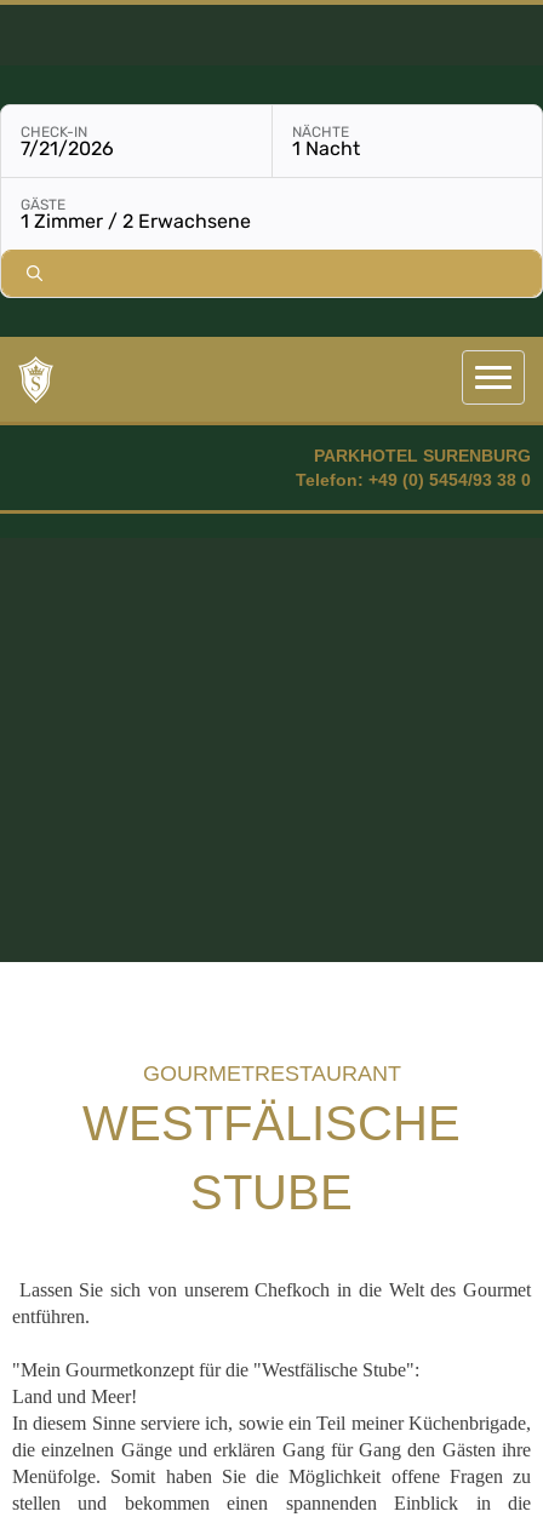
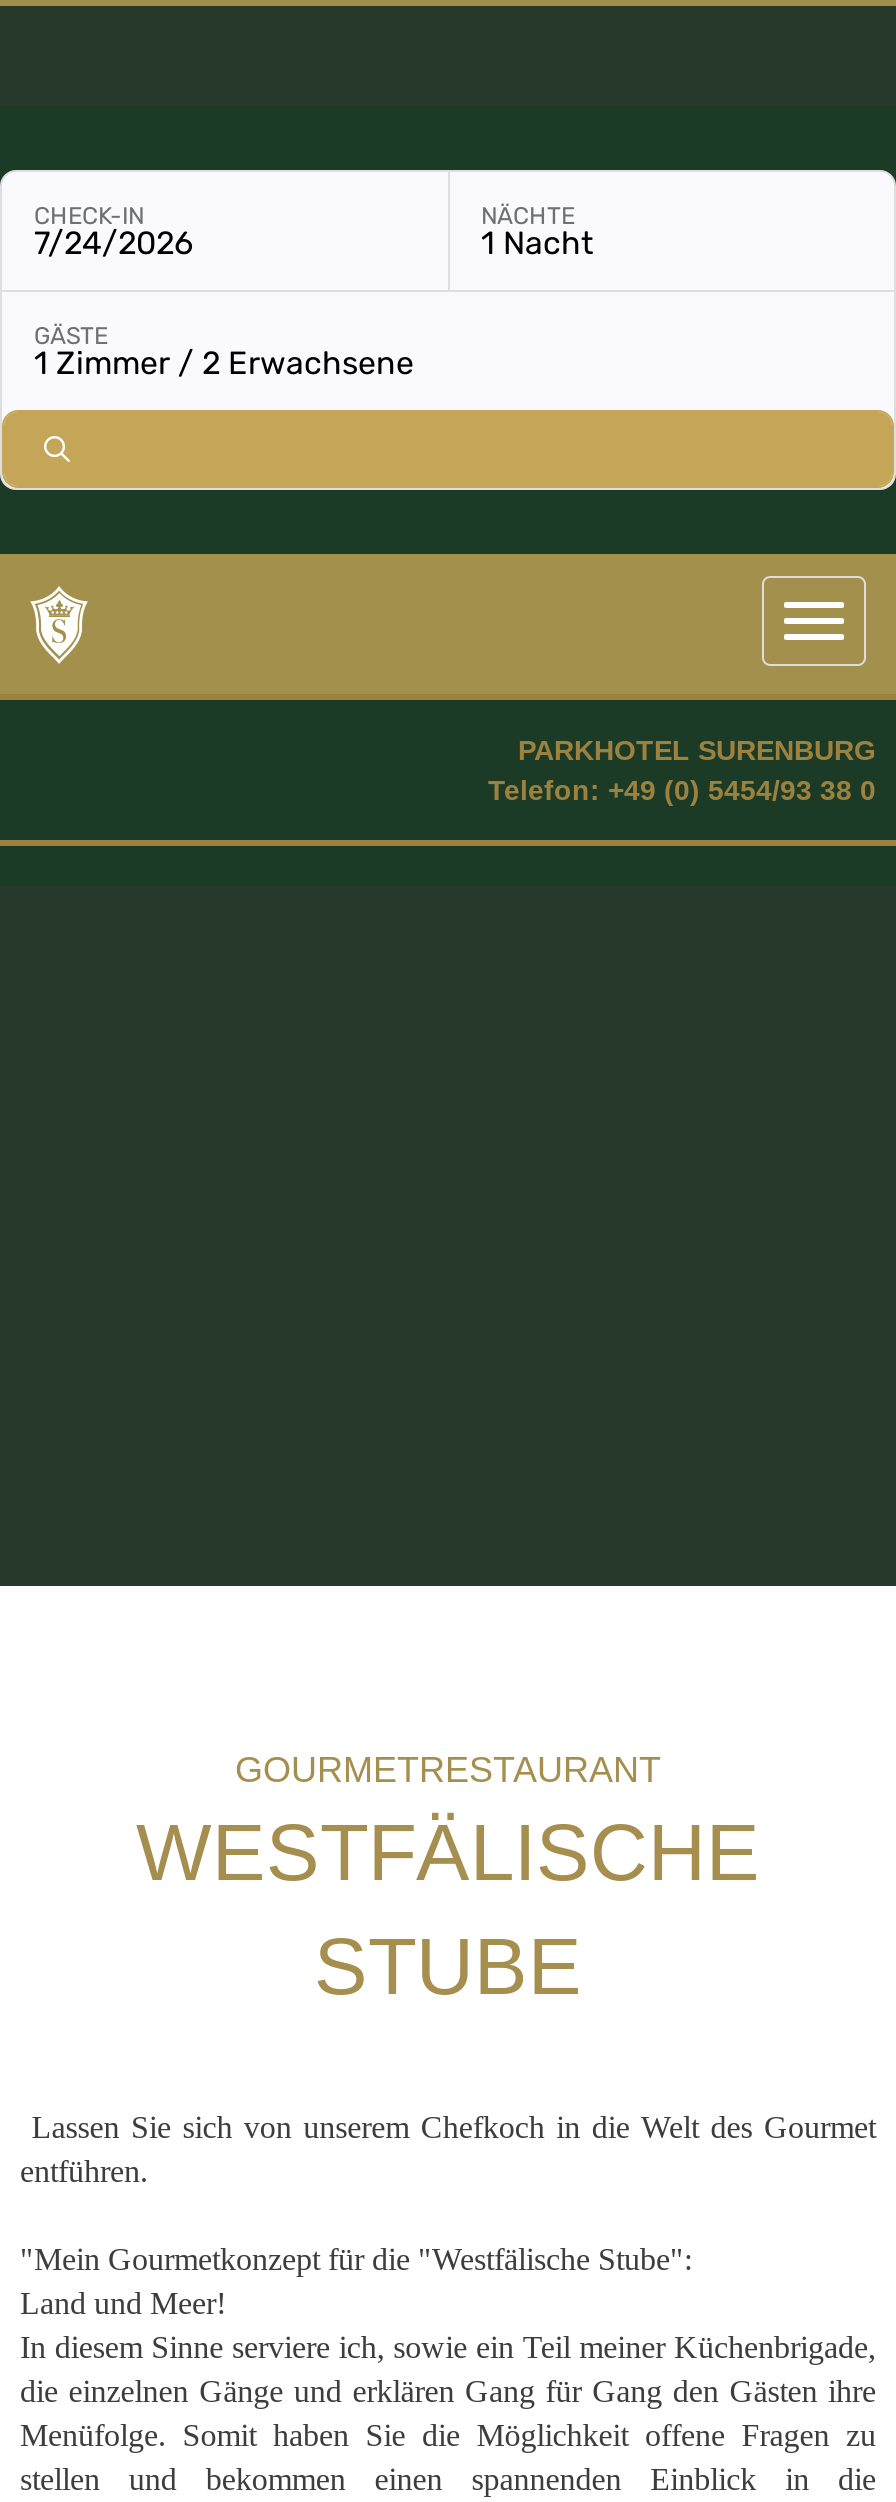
[21,137,114,160] 7/21/2026 -> [34,224,194,262] 7/24/2026

